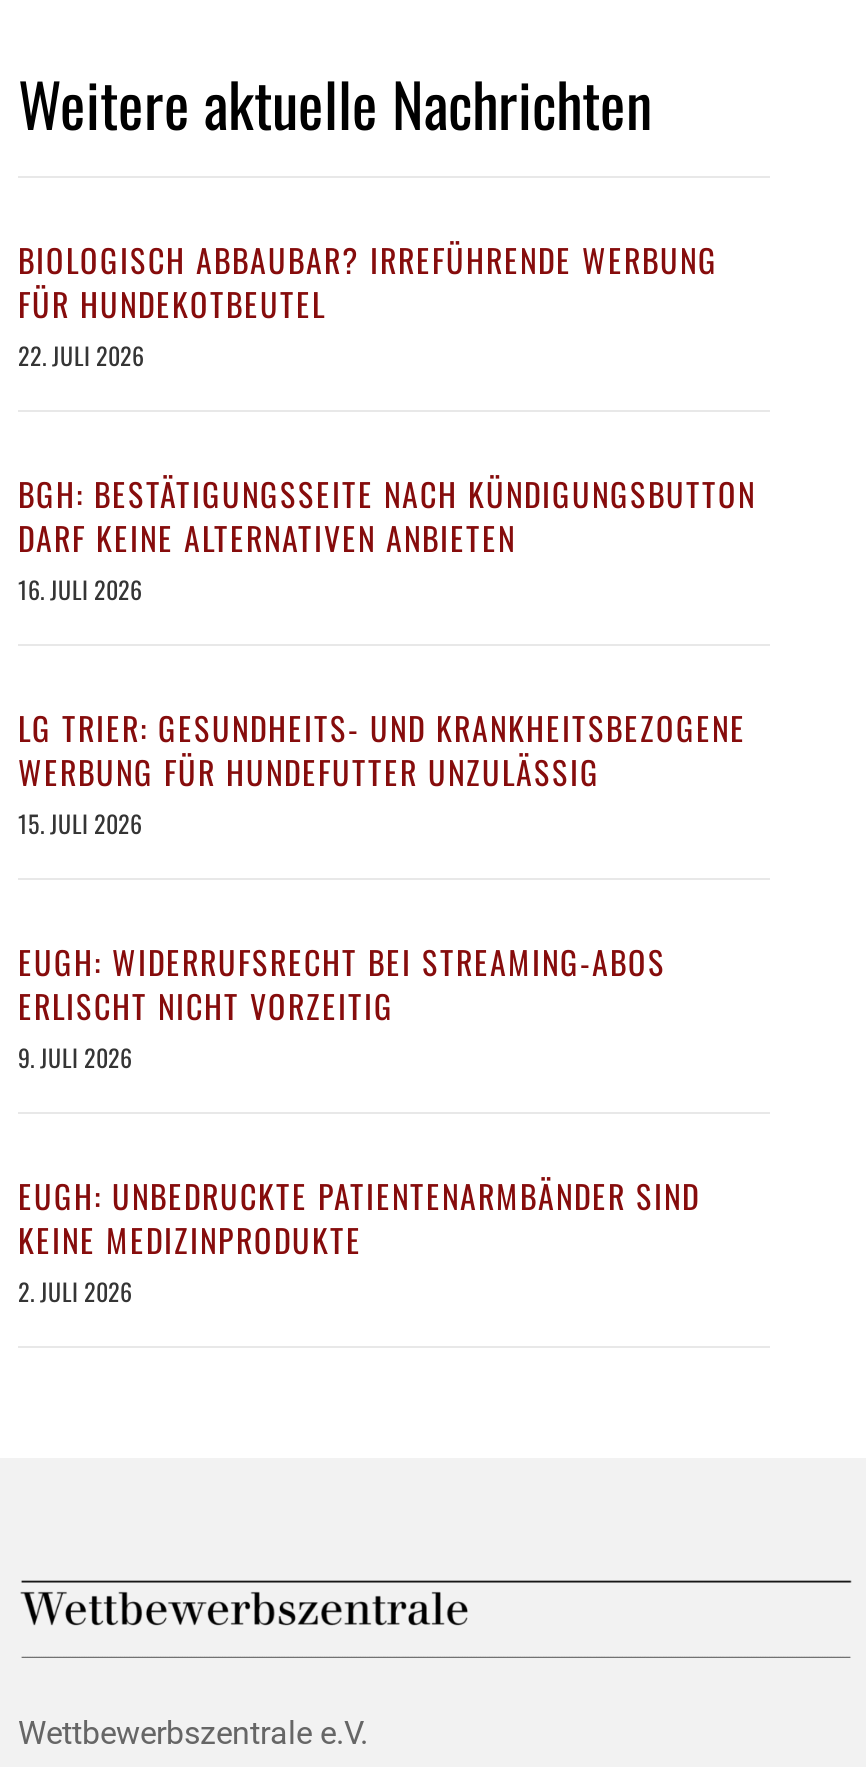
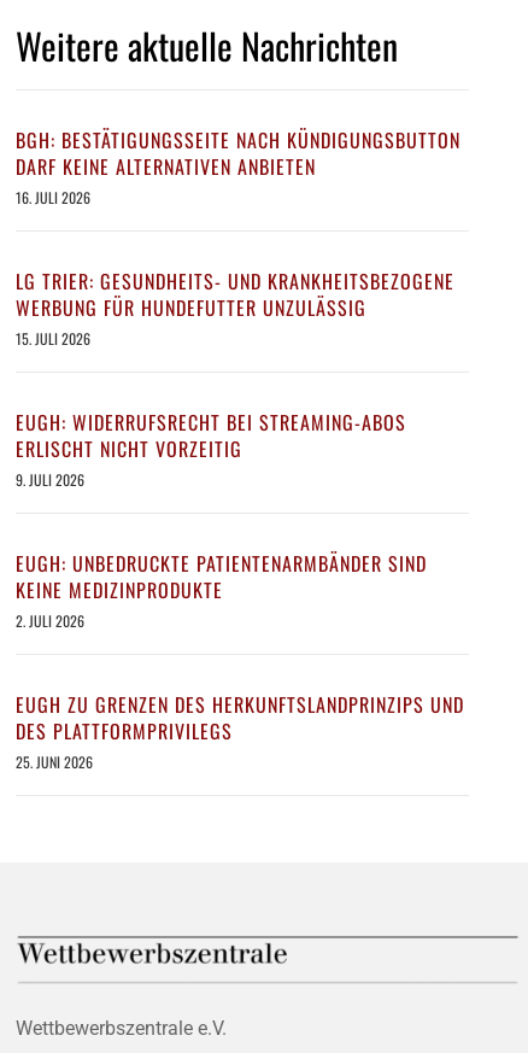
[18,237,718,373] BIOLOGISCH ABBAUBAR? IRREFÜHRENDE WERBUNG | FÜR HUNDEKOTBEUTEL | 22. JULI 2026 -> none
moved [18,471,756,1309] -> [16,126,460,631]: BGH: BESTÄTIGUNGSSEITE NACH KÜNDIGUNGSBUTTON | DARF KEINE ALTERNATIVEN ANBIETEN | 16. JULI 2026 | ... | KEINE MEDIZINPRODUKTE | 2. JULI 2026
none -> [16,690,464,772] EUGH ZU GRENZEN DES HERKUNFTSLANDPRINZIPS UND | DES PLATTFORMPRIVILEGS | 25. JUNI 2026

